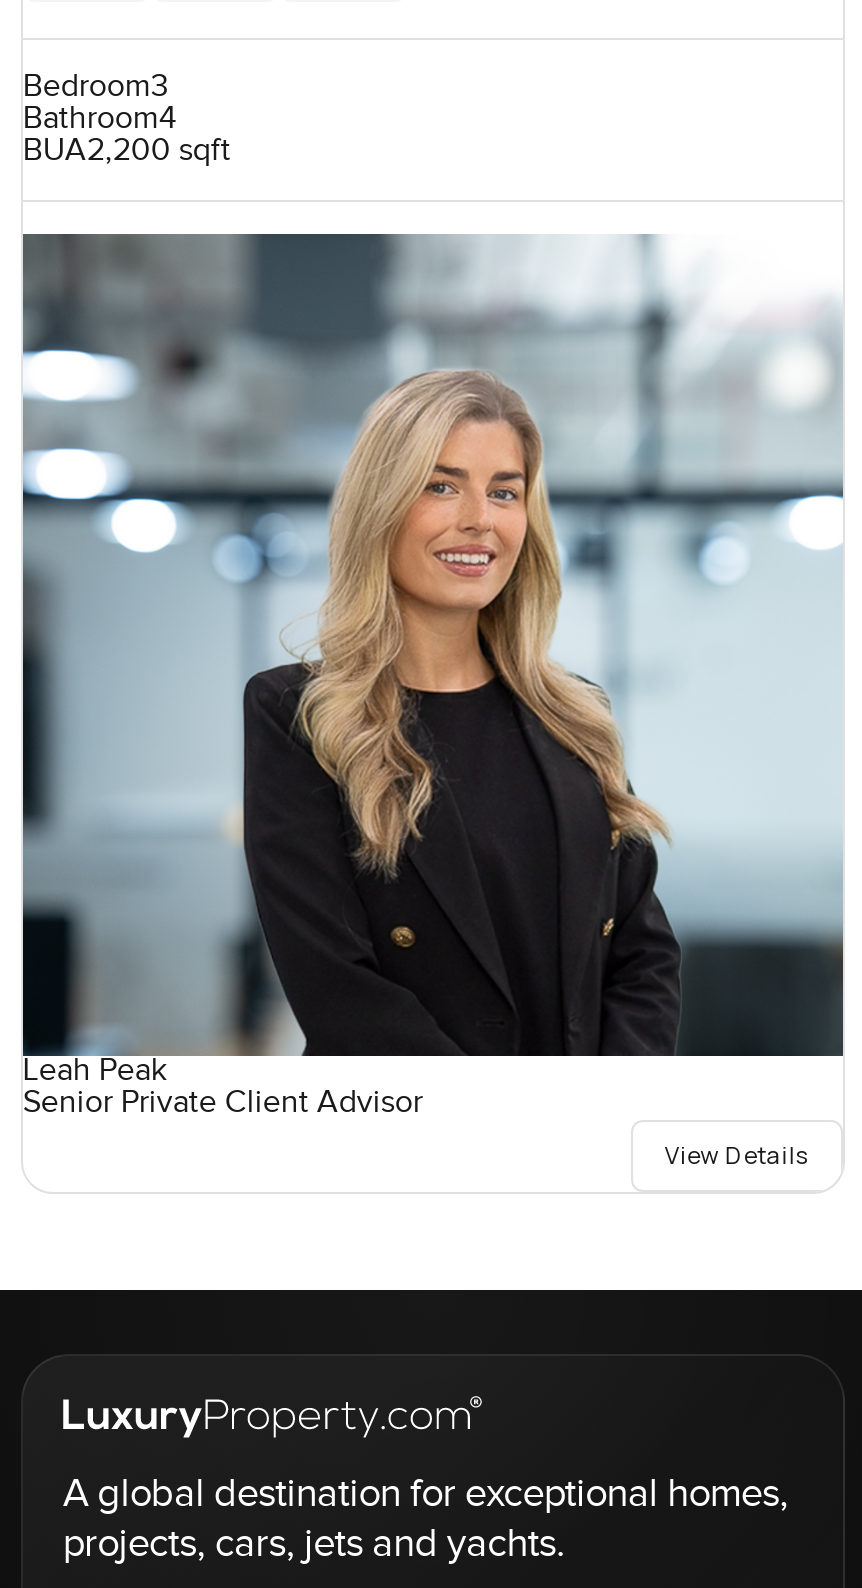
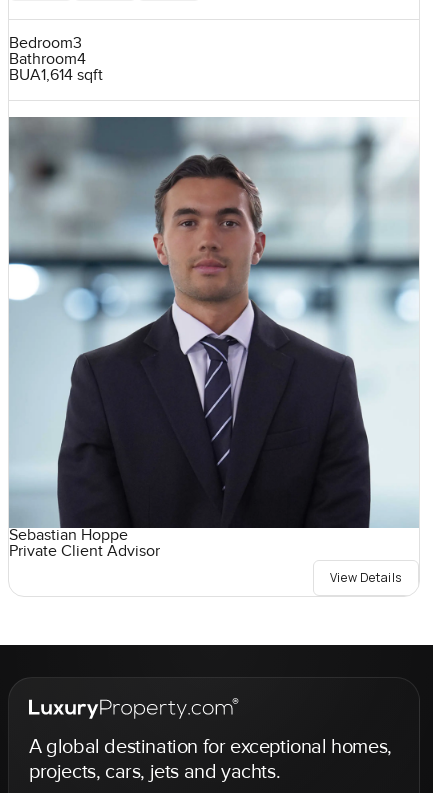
[23,133,231,171] BUA2,200 sqft -> [9,66,103,85] BUA1,614 sqft
[21,234,845,1121] [image] | Leah Peak | Senior Private Client Advisor -> [9,117,420,560] [image] | Sebastian Hoppe | Private Client Advisor

